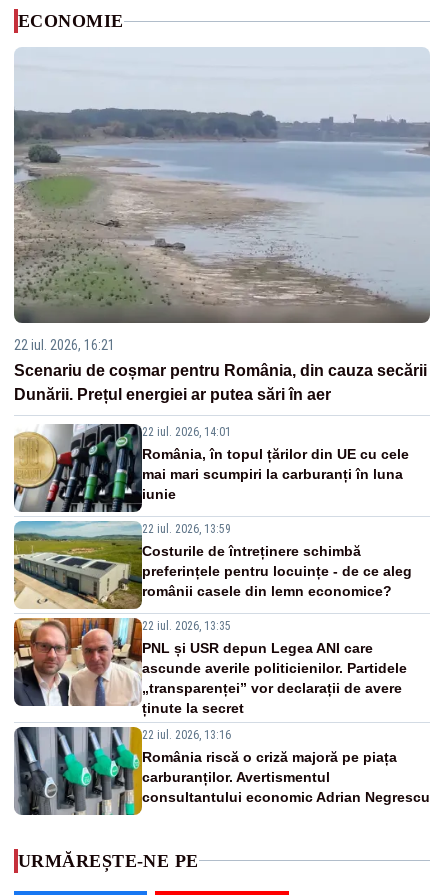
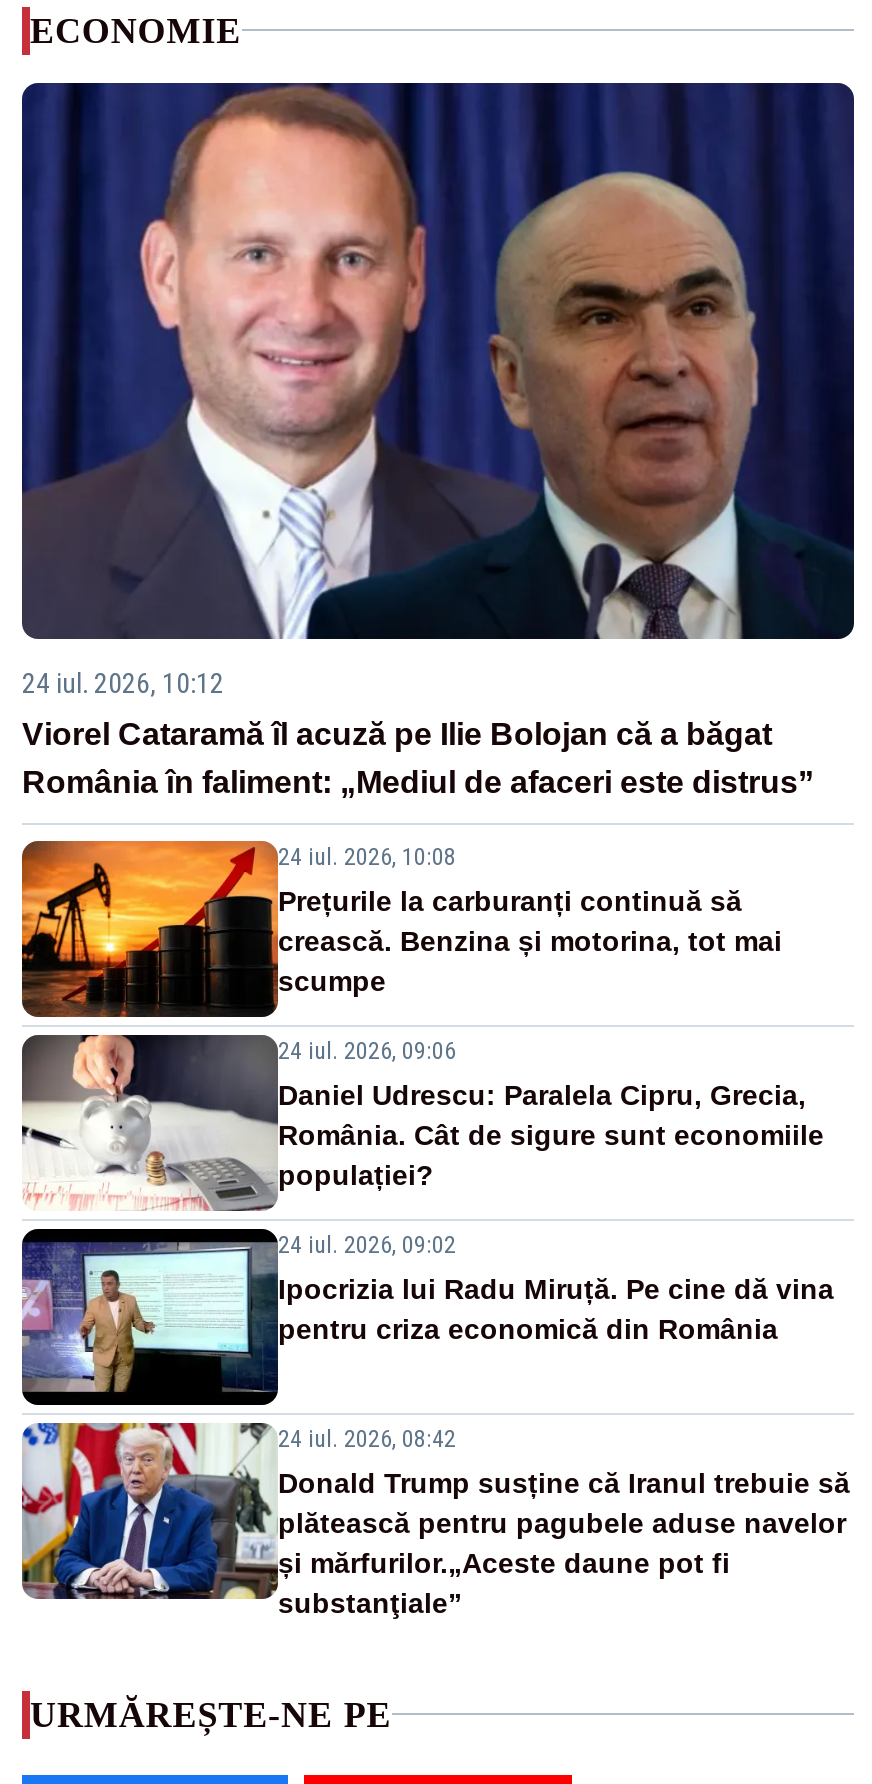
[13,48,431,353] [image] | 22 iul. 2026, 16:21 -> [20,82,856,698] [image] | 24 iul. 2026, 10:12
[14,362,427,403] Scenariu de coșmar pentru România, din cauza secării | Dunării. Prețul energiei ar putea sări în aer -> [22,716,814,798] Viorel Cataramă îl acuză pe Ilie Bolojan că a băgat | România în faliment: „Mediul de afaceri este distrus”
[13,423,409,513] [image] | 22 iul. 2026, 14:01 | România, în topul țărilor din UE cu cele | mai mari scumpiri la carburanți în luna | iunie -> [20,838,782,1018] [image] | 24 iul. 2026, 10:08 | Prețurile la carburanți continuă să | crească. Benzina și motorina, tot mai | scumpe
[13,520,412,609] [image] | 22 iul. 2026, 13:59 | Costurile de întreținere schimbă | preferințele pentru locuințe - de ce aleg | românii casele din lemn economice? -> [22,1032,824,1210] [image] | 24 iul. 2026, 09:06 | Daniel Udrescu: Paralela Cipru, Grecia, | România. Cât de sigure sunt economiile | populației?
[13,617,407,716] [image] | 22 iul. 2026, 13:35 | PNL și USR depun Legea ANI care | ascunde averile politicienilor. Partidele | „transparenței” vor declarații de avere | ținute la secret -> [20,1226,834,1406] [image] | 24 iul. 2026, 09:02 | Ipocrizia lui Radu Miruță. Pe cine dă vina | pentru criza economică din România
[13,717,430,816] [image] | 22 iul. 2026, 13:16 | România riscă o criză majoră pe piața | carburanților. Avertismentul | consultantului economic Adrian Negrescu -> [20,1420,850,1618] [image] | 24 iul. 2026, 08:42 | Donald Trump susține că Iranul trebuie să | plătească pentru pagubele aduse navelor | și mărfurilor.„Aceste daune pot fi | substanţiale”

